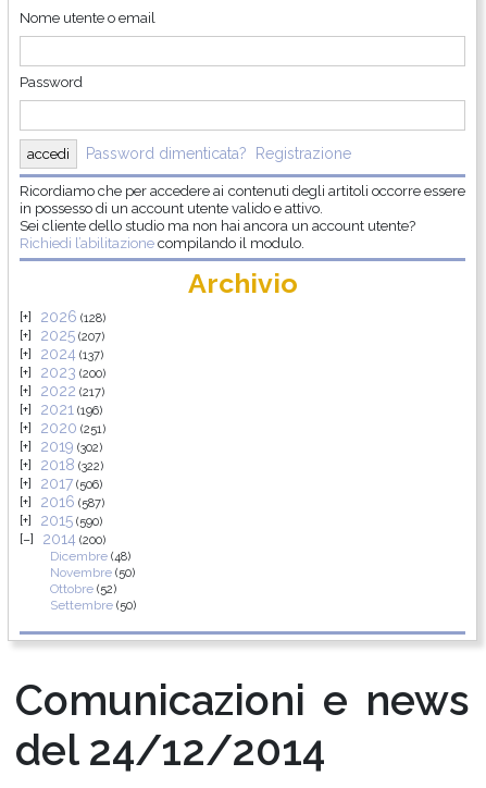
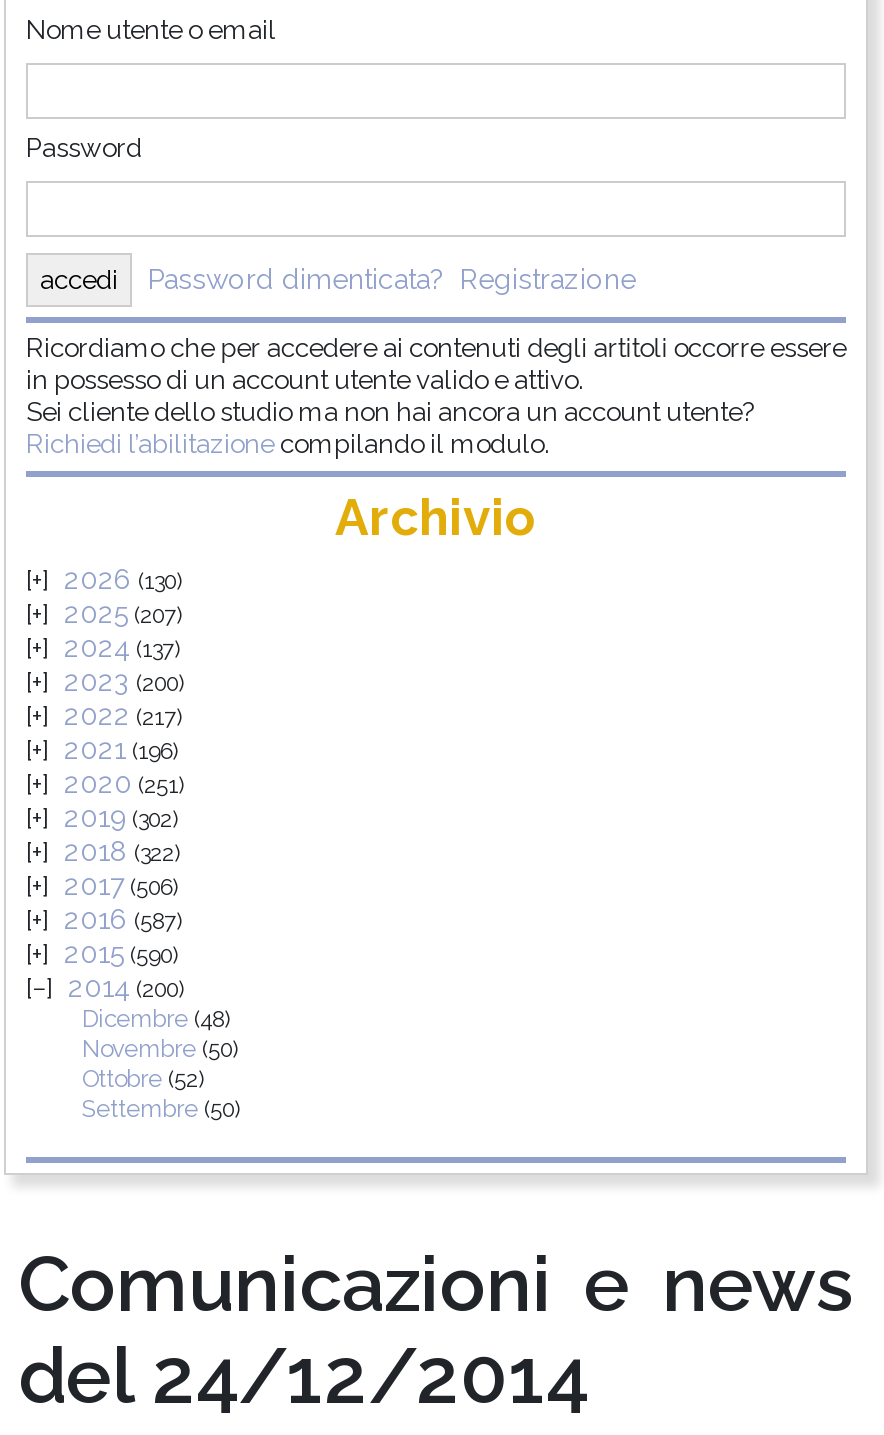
[40,308,105,325] 2026 (128) -> [64,563,182,595] 2026 (130)

